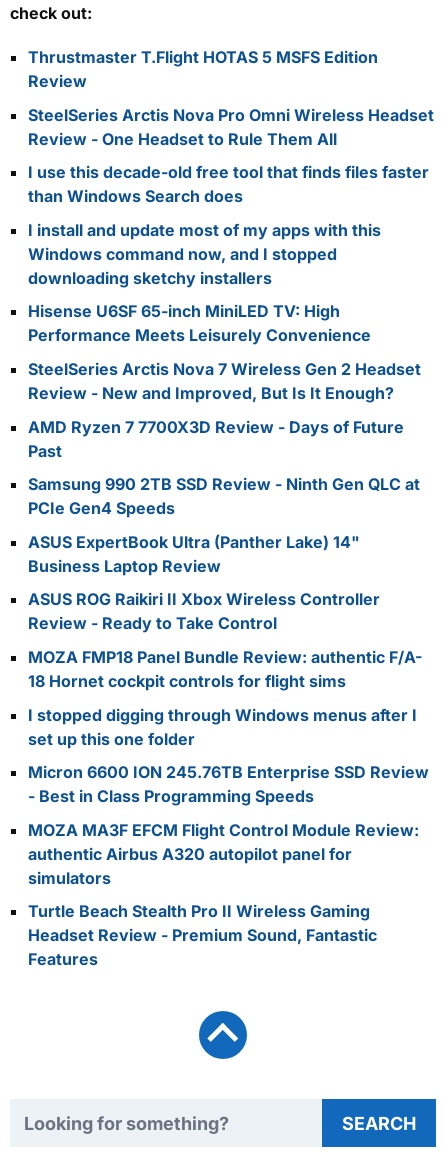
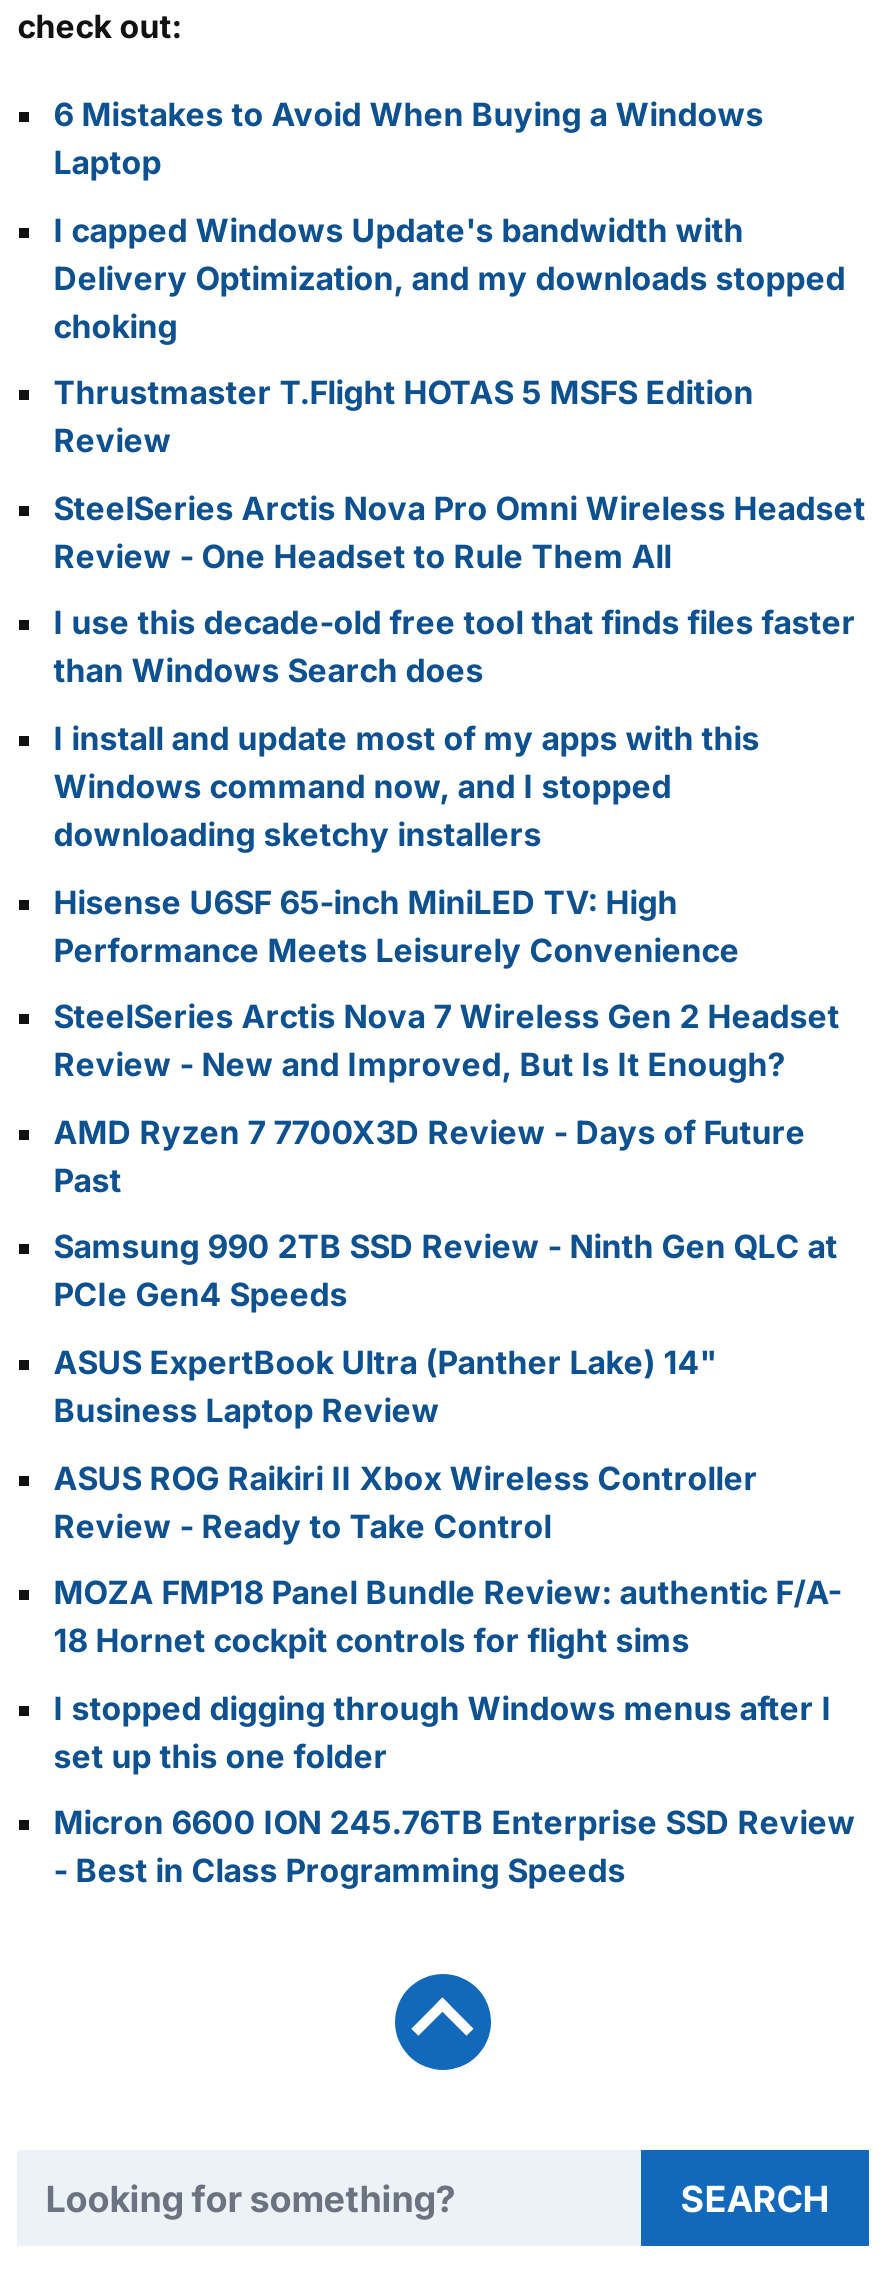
none -> [53,94,845,345] 6 Mistakes to Avoid When Buying a Windows | Laptop | I capped Windows Update's bandwidth with | Delivery Optimization, and my downloads stopped | choking
moved [28,47,434,806] -> [53,372,865,1891]: Thrustmaster T.Flight HOTAS 5 MSFS Edition | Review | SteelSeries Arctis Nova Pro Omni Wireless Headset | ... | Micron 6600 ION 245.76TB Enterprise SSD Review | - Best in Class Programming Speeds
[28,820,419,969] MOZA MA3F EFCM Flight Control Module Review: | authentic Airbus A320 autopilot panel for | simulators | Turtle Beach Stealth Pro II Wireless Gaming | Headset Review - Premium Sound, Fantastic | Features -> none

